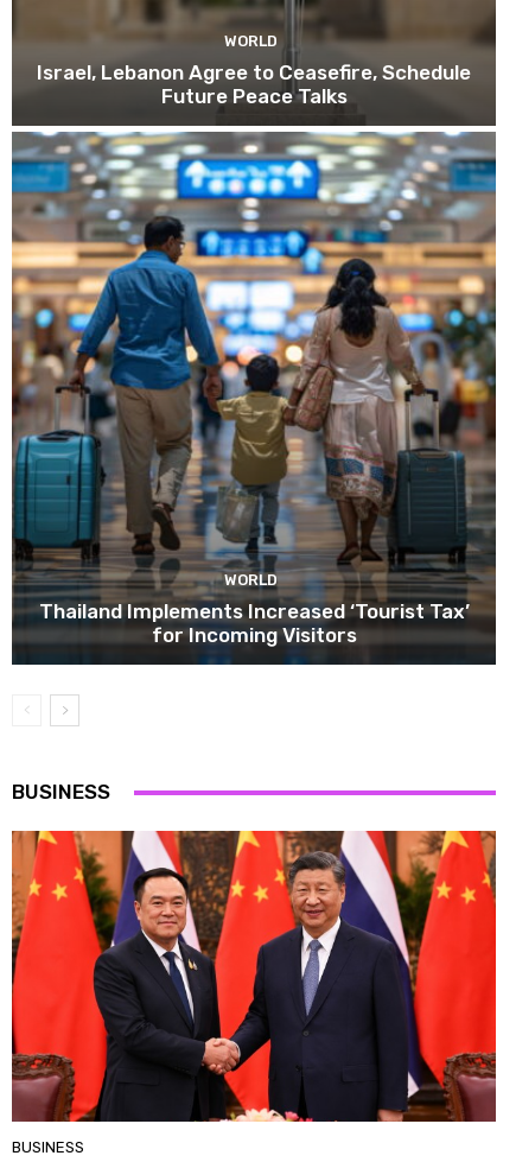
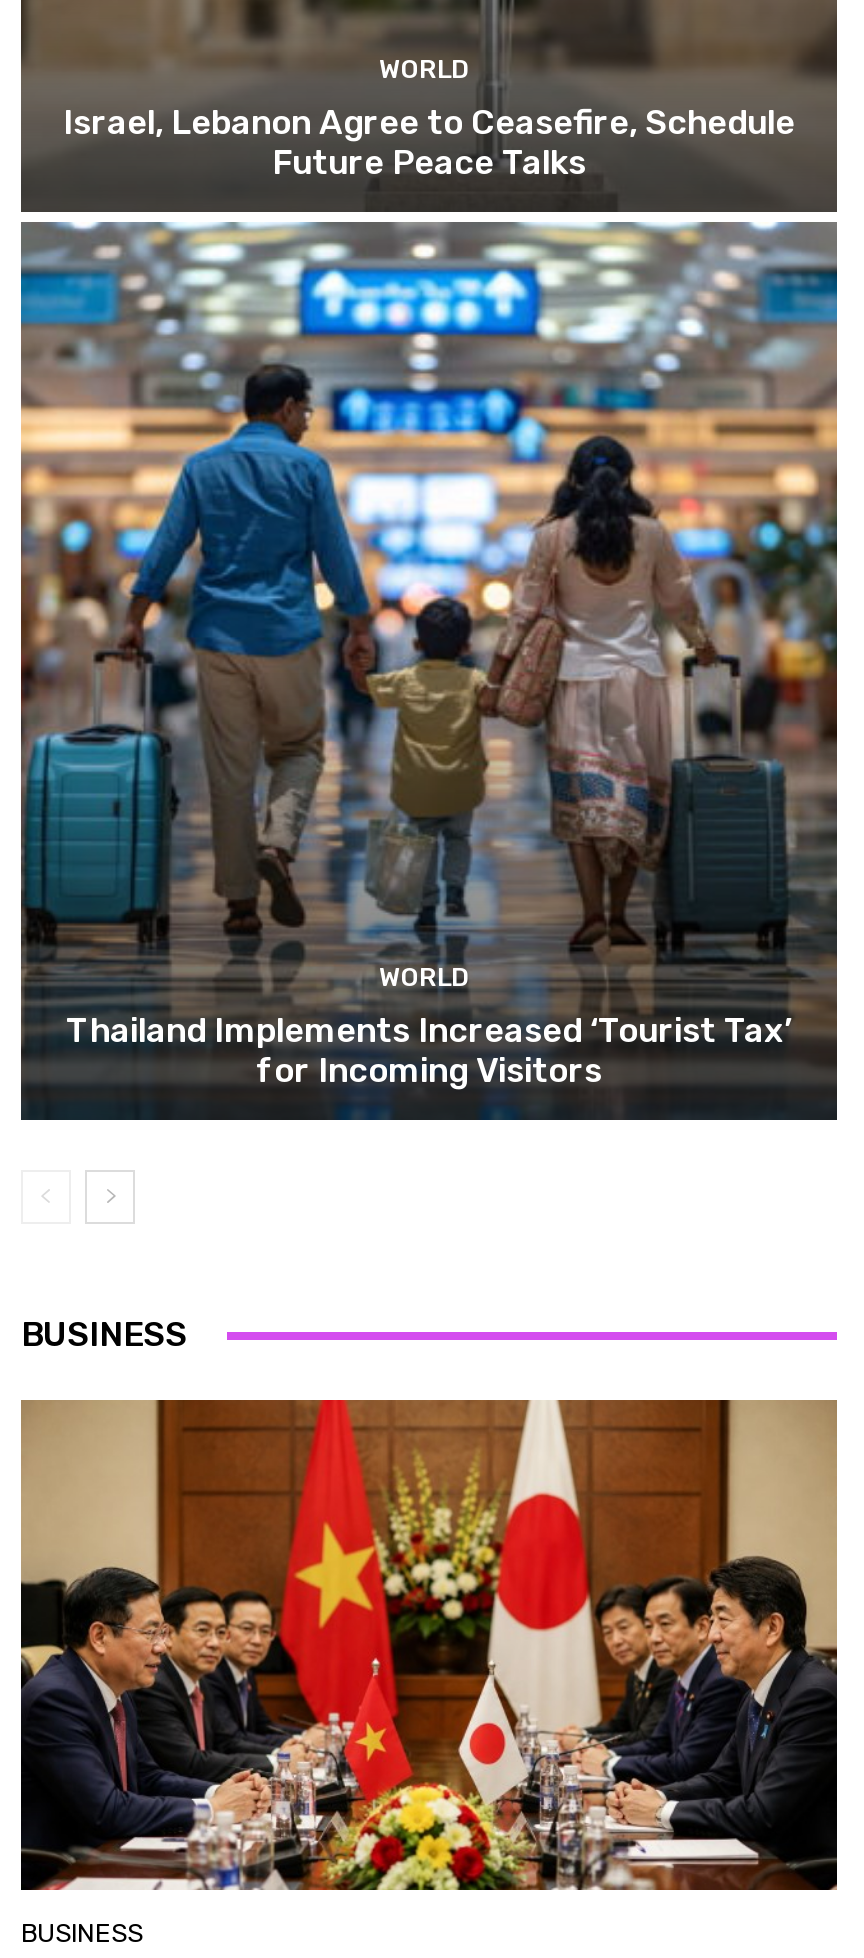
[11,830,497,1123] [image] -> [19,1398,839,1892] [image]

